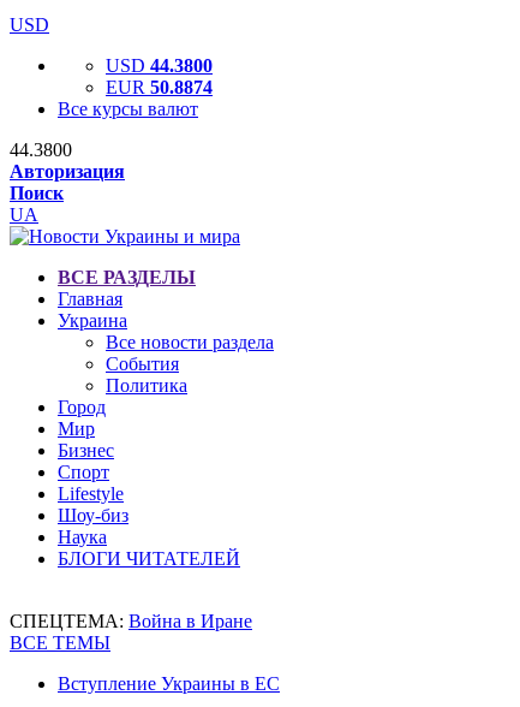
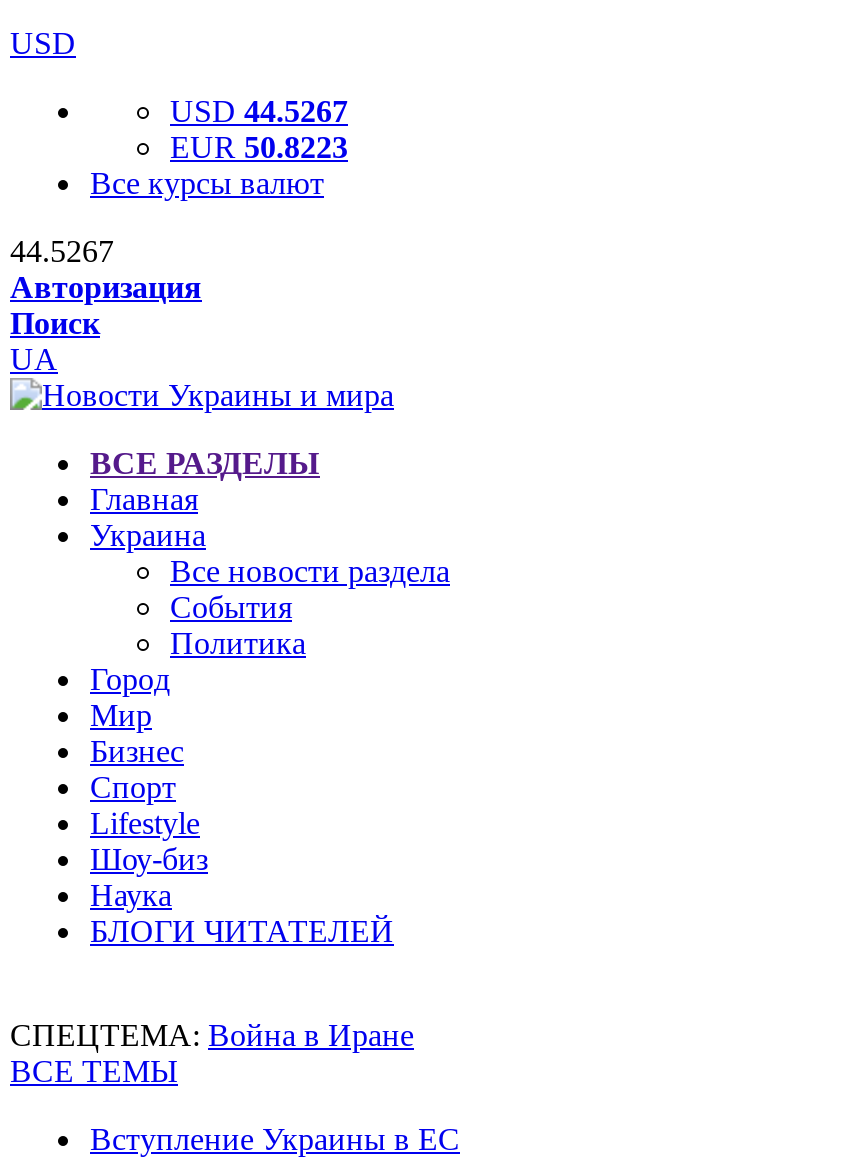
[106,55,213,76] USD 44.3800 -> [170,94,348,128] USD 44.5267
[106,77,213,97] EUR 50.8874 -> [170,130,348,164] EUR 50.8223
[10,139,72,160] 44.3800 -> [10,234,114,268] 44.5267

